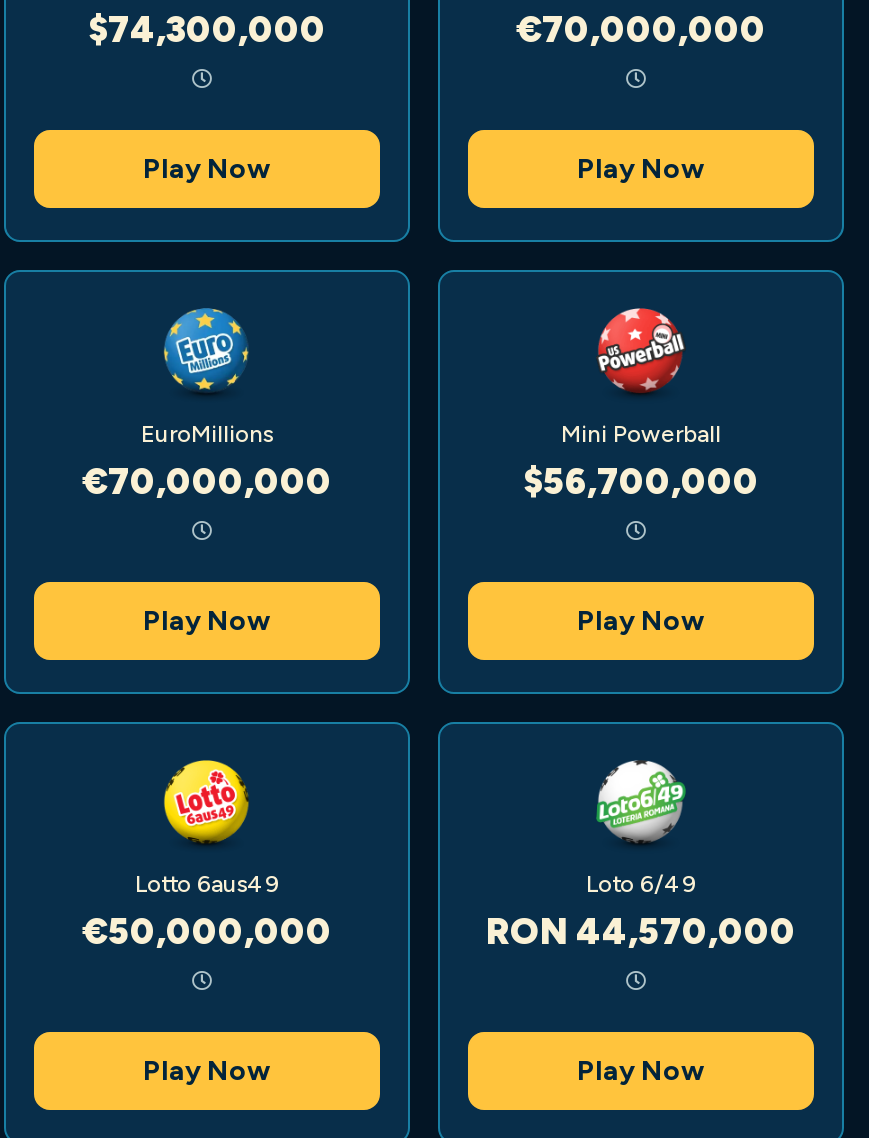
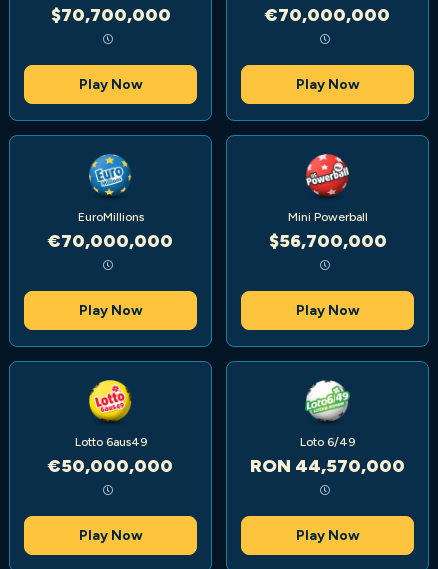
[88,8,326,52] $74,300,000 -> [50,4,170,26] $70,700,000

